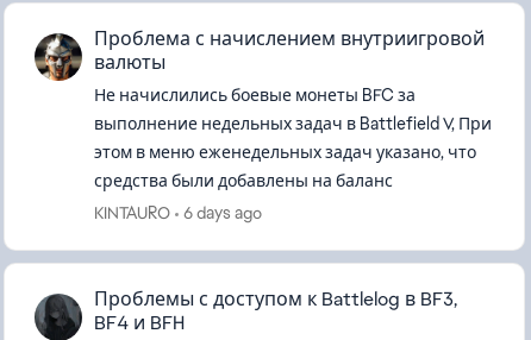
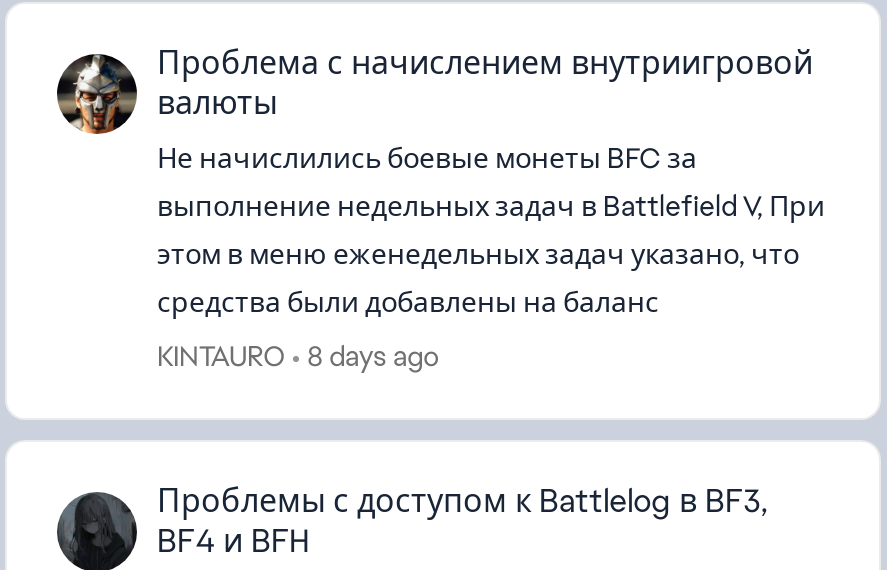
[94,202,262,223] KINTAURO 6 days ago -> [157,338,439,374] KINTAURO 8 days ago

